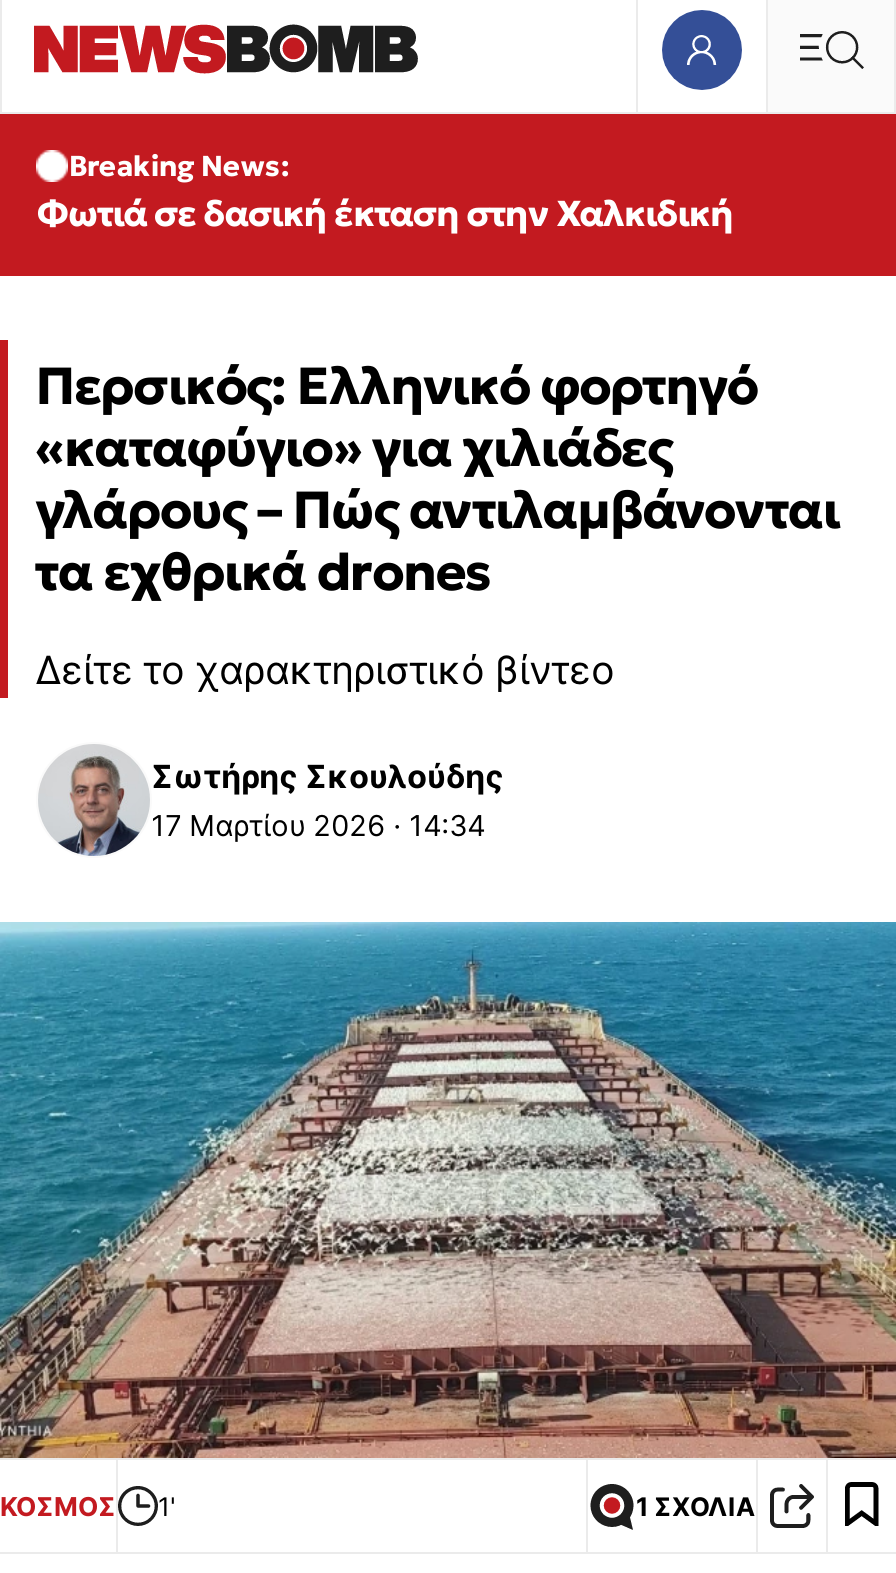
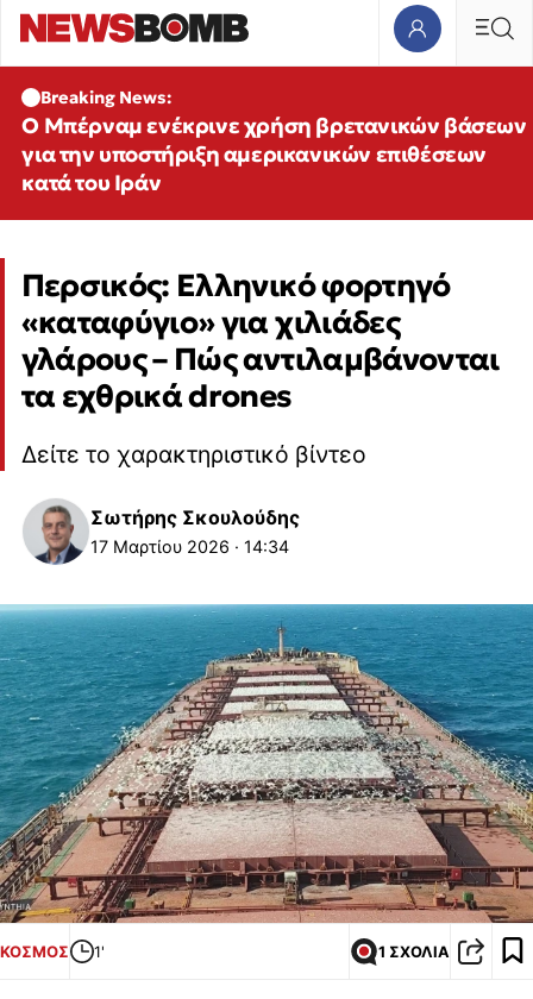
[37,191,733,237] Φωτιά σε δασική έκταση στην Χαλκιδική -> [22,112,527,197] Ο Μπέρναμ ενέκρινε χρήση βρετανικών βάσεων | για την υποστήριξη αμερικανικών επιθέσεων | κατά του Ιράν

